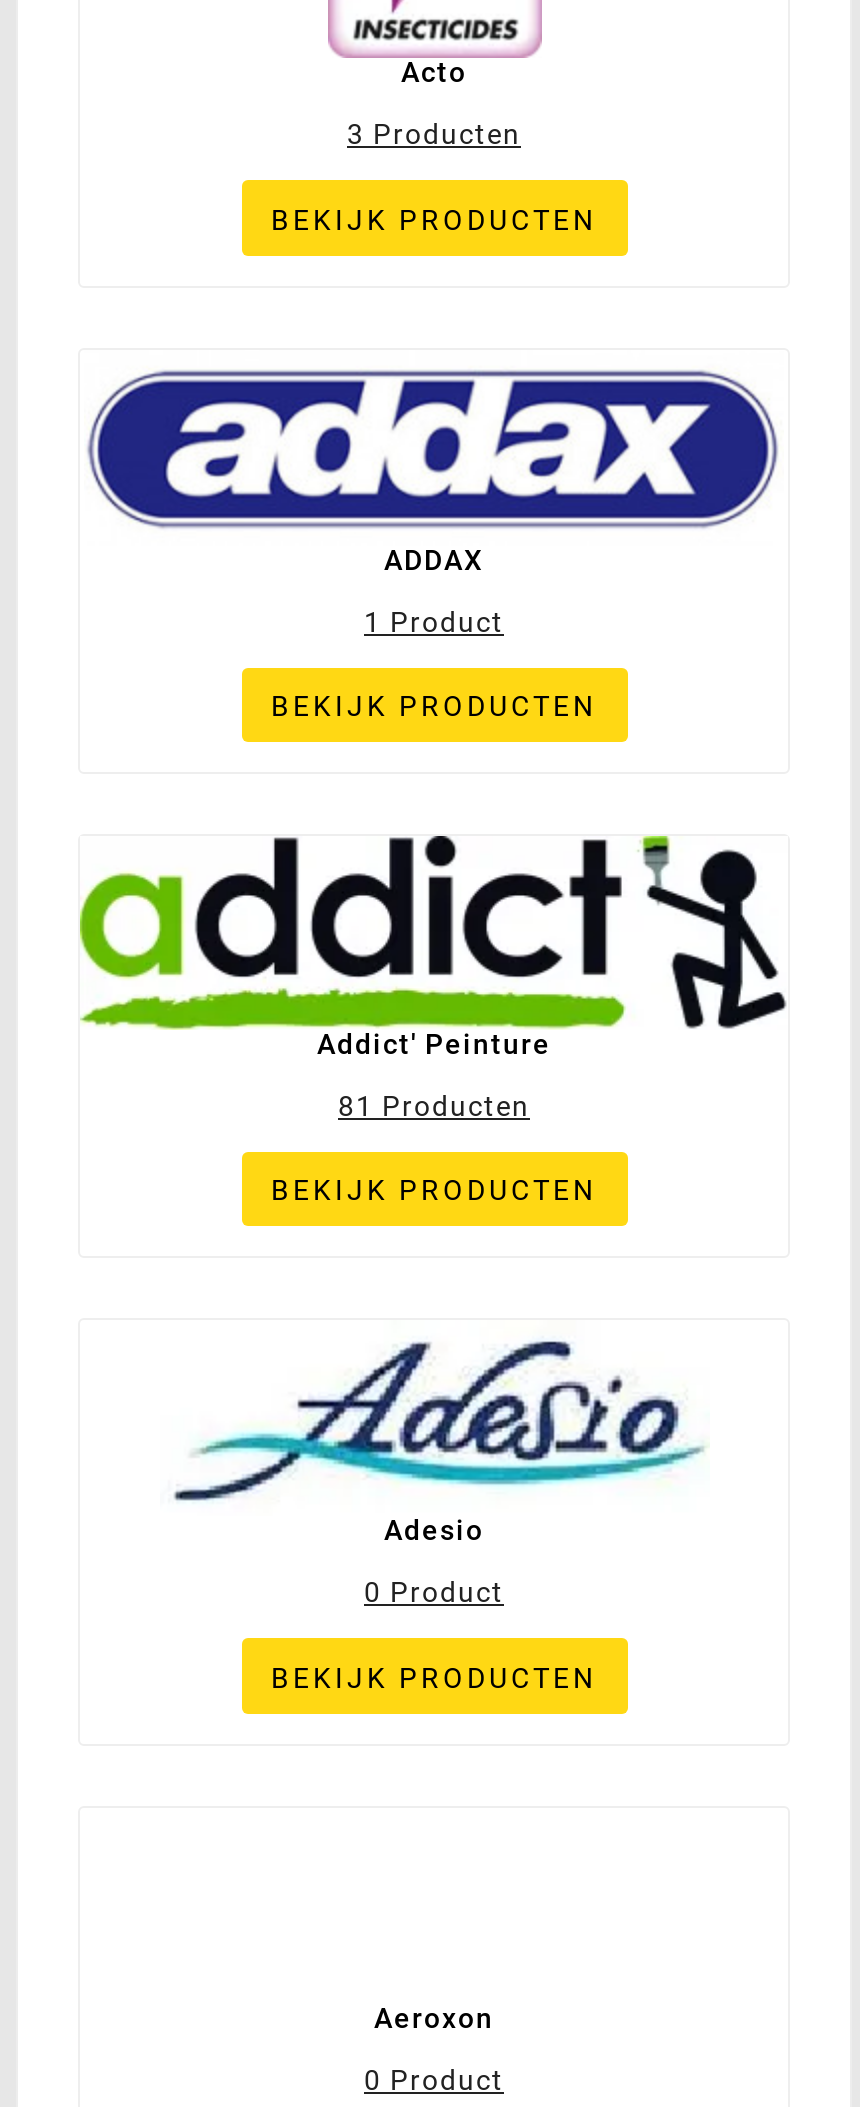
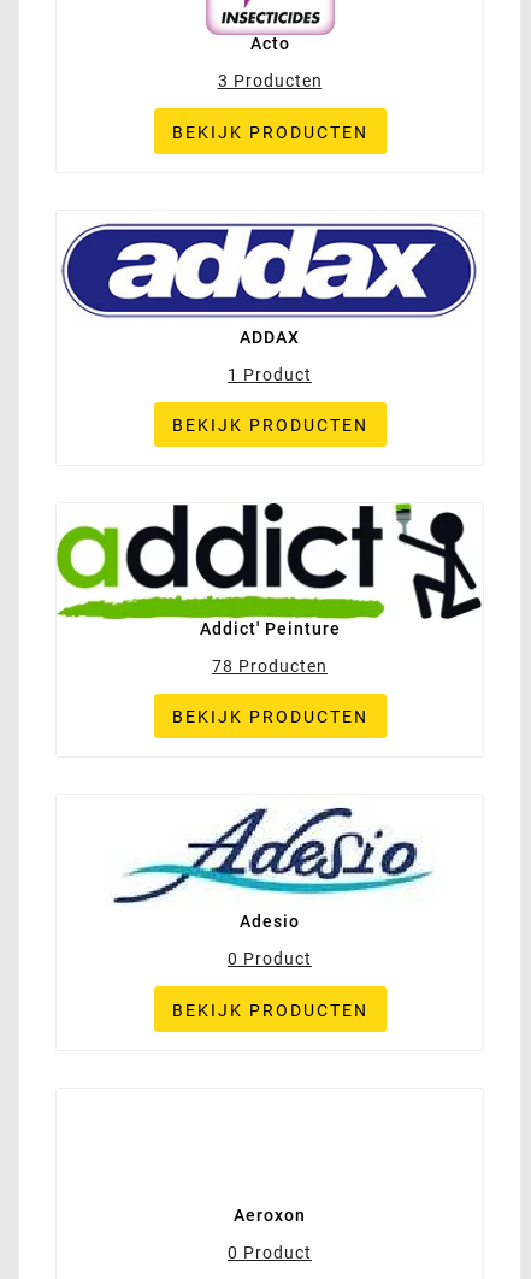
[338,1090,530,1122] 81 Producten -> [212,656,328,676] 78 Producten

